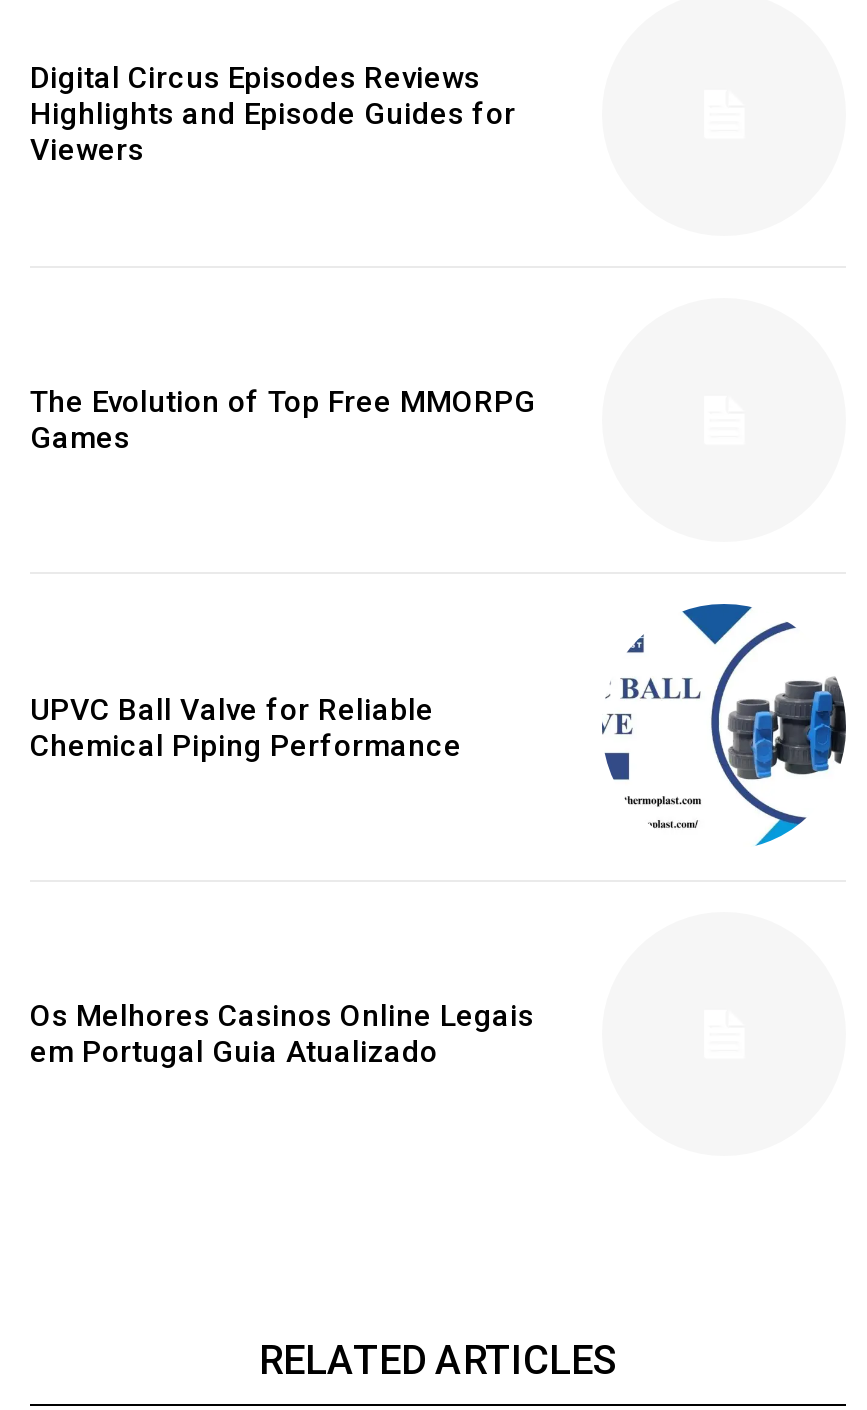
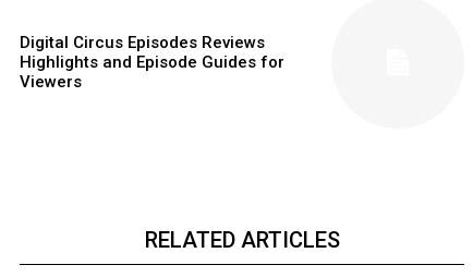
[30,385,536,457] The Evolution of Top Free MMORPG | Games -> none
[600,602,848,846] [image] -> none
[30,692,462,764] UPVC Ball Valve for Reliable | Chemical Piping Performance -> none
[30,998,534,1070] Os Melhores Casinos Online Legais | em Portugal Guia Atualizado -> none

